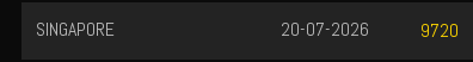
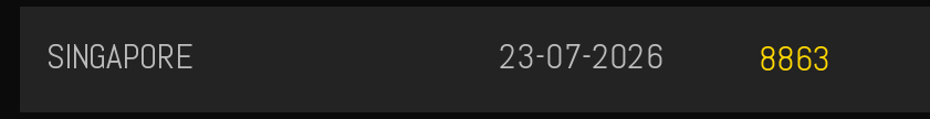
[280,18,369,42] 20-07-2026 -> [499,36,663,80] 23-07-2026
[421,19,459,43] 9720 -> [759,37,830,81] 8863

